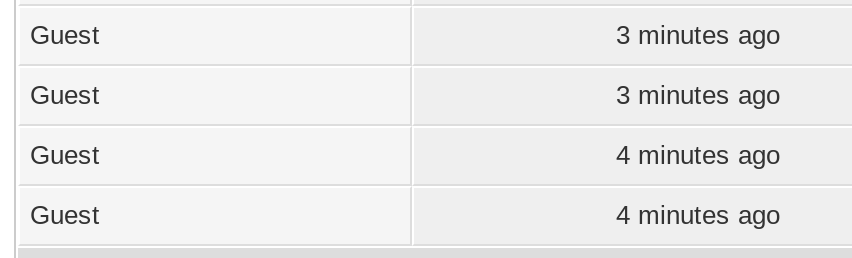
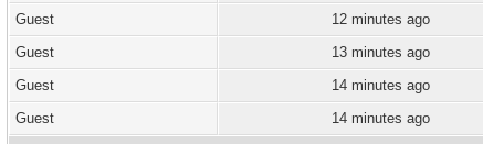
[616,20,780,50] 3 minutes ago -> [331,11,429,27] 12 minutes ago
[616,80,780,110] 3 minutes ago -> [331,44,429,60] 13 minutes ago
[616,140,780,170] 4 minutes ago -> [331,77,429,93] 14 minutes ago
[616,200,780,230] 4 minutes ago -> [331,110,429,126] 14 minutes ago

